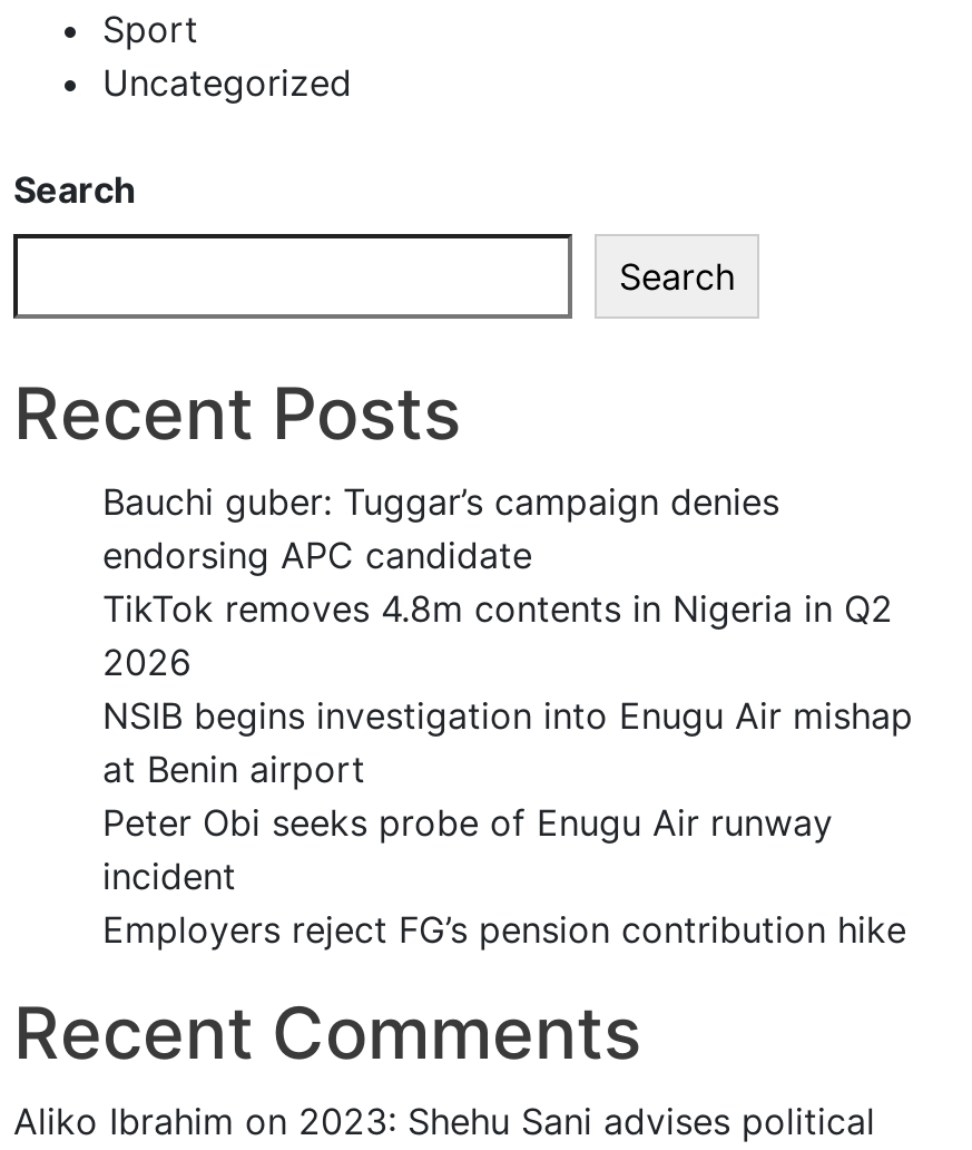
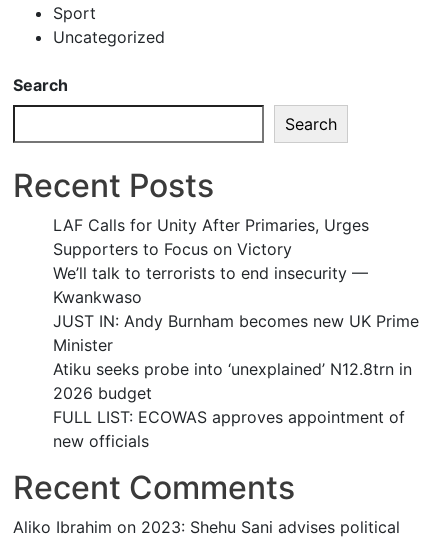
[102,478,913,951] Bauchi guber: Tuggar’s campaign denies | endorsing APC candidate | TikTok removes 4.8m contents in Nigeria in Q2 | 2026 | NSIB begins investigation into Enugu Air mishap | at Benin airport | Peter Obi seeks probe of Enugu Air runway | incident | Employers reject FG’s pension contribution hike -> [53,215,419,451] LAF Calls for Unity After Primaries, Urges | Supporters to Focus on Victory | We’ll talk to terrorists to end insecurity — | Kwankwaso | JUST IN: Andy Burnham becomes new UK Prime | Minister | Atiku seeks probe into ‘unexplained’ N12.8trn in | 2026 budget | FULL LIST: ECOWAS approves appointment of | new officials

